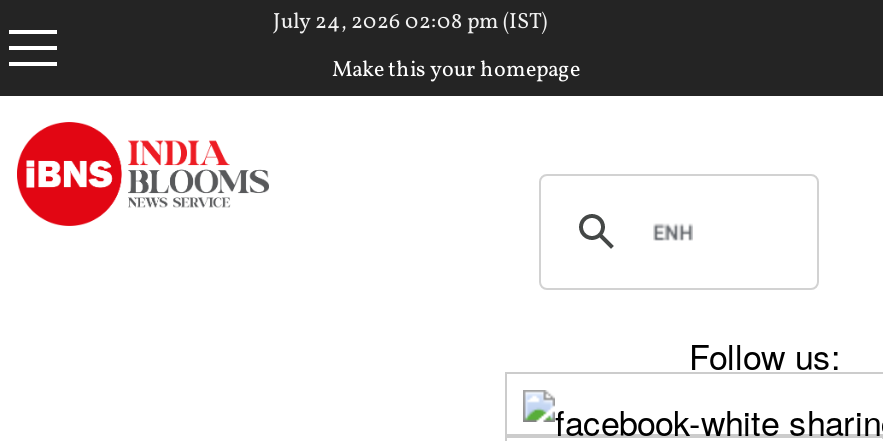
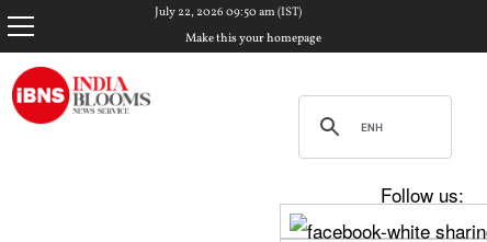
[273,8,547,38] July 24, 2026 02:08 pm (IST) -> [154,4,301,21] July 22, 2026 09:50 am (IST)

